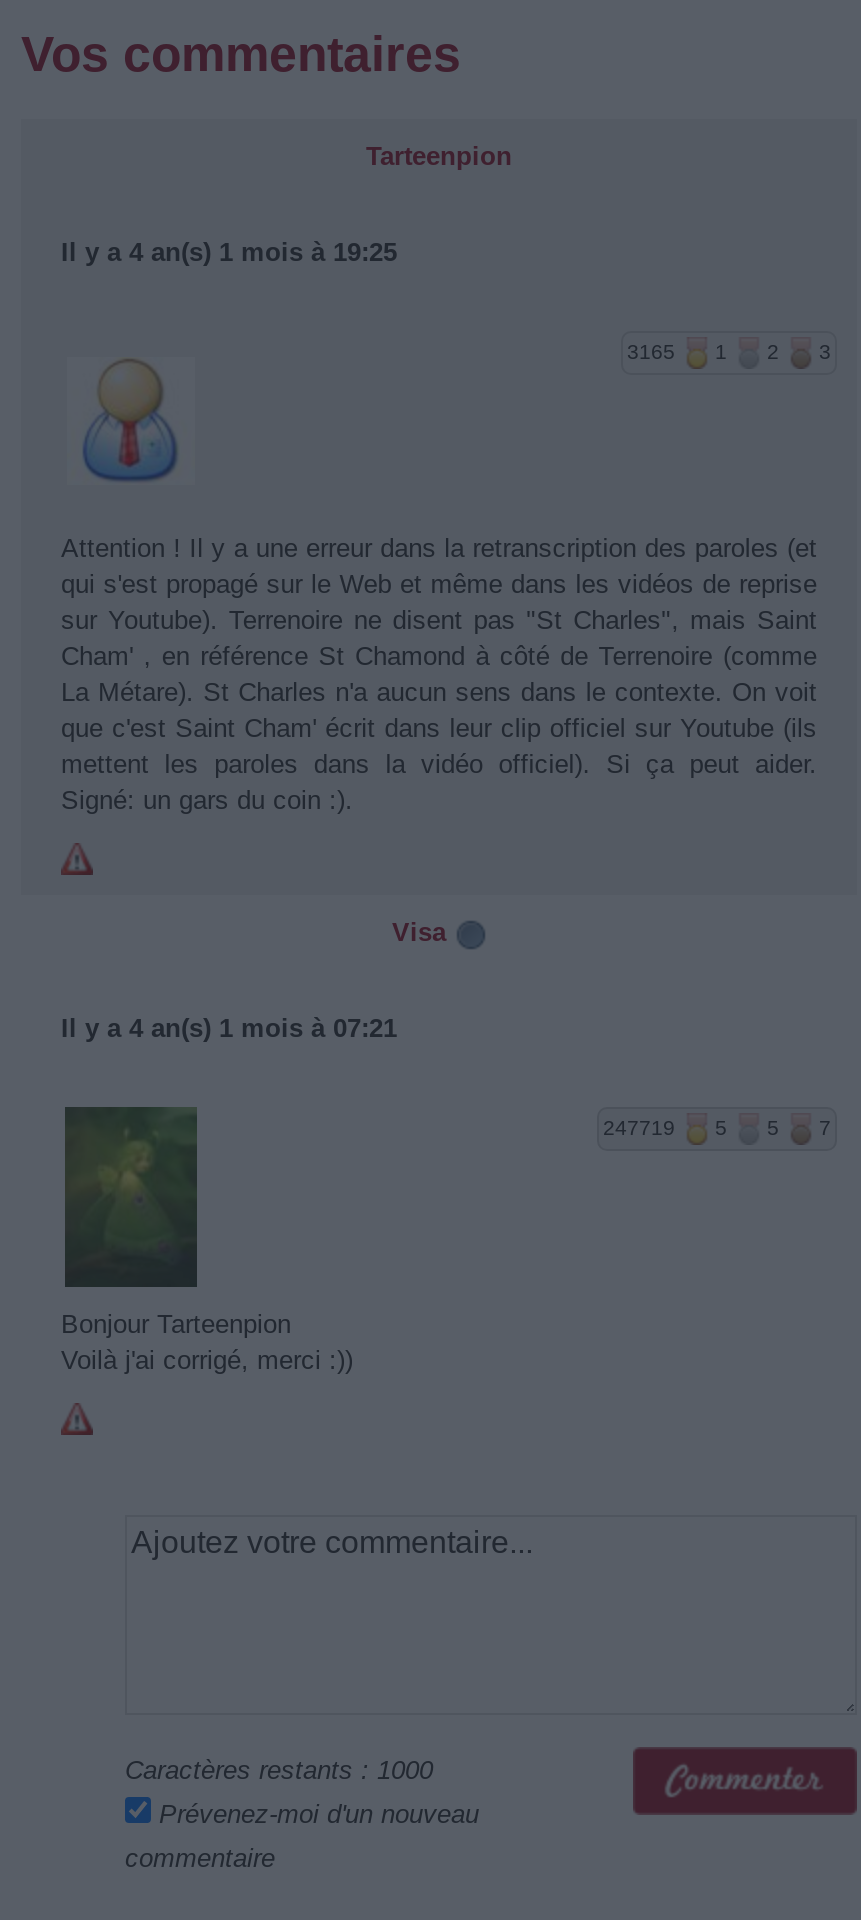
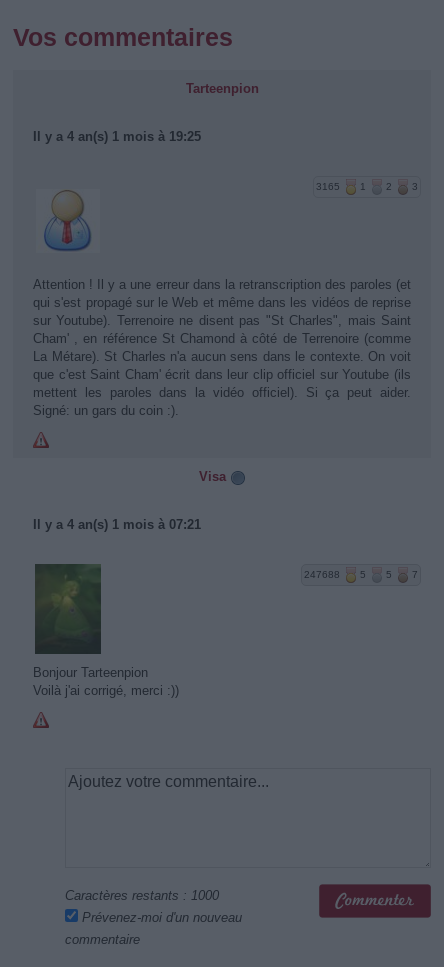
[603,1117,831,1139] 247719 5 5 7 -> [304,569,418,580] 247688 5 5 7

